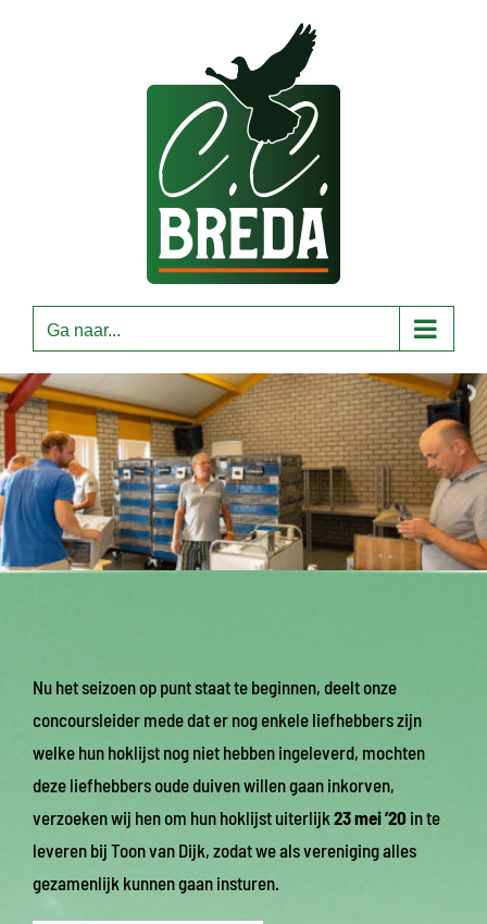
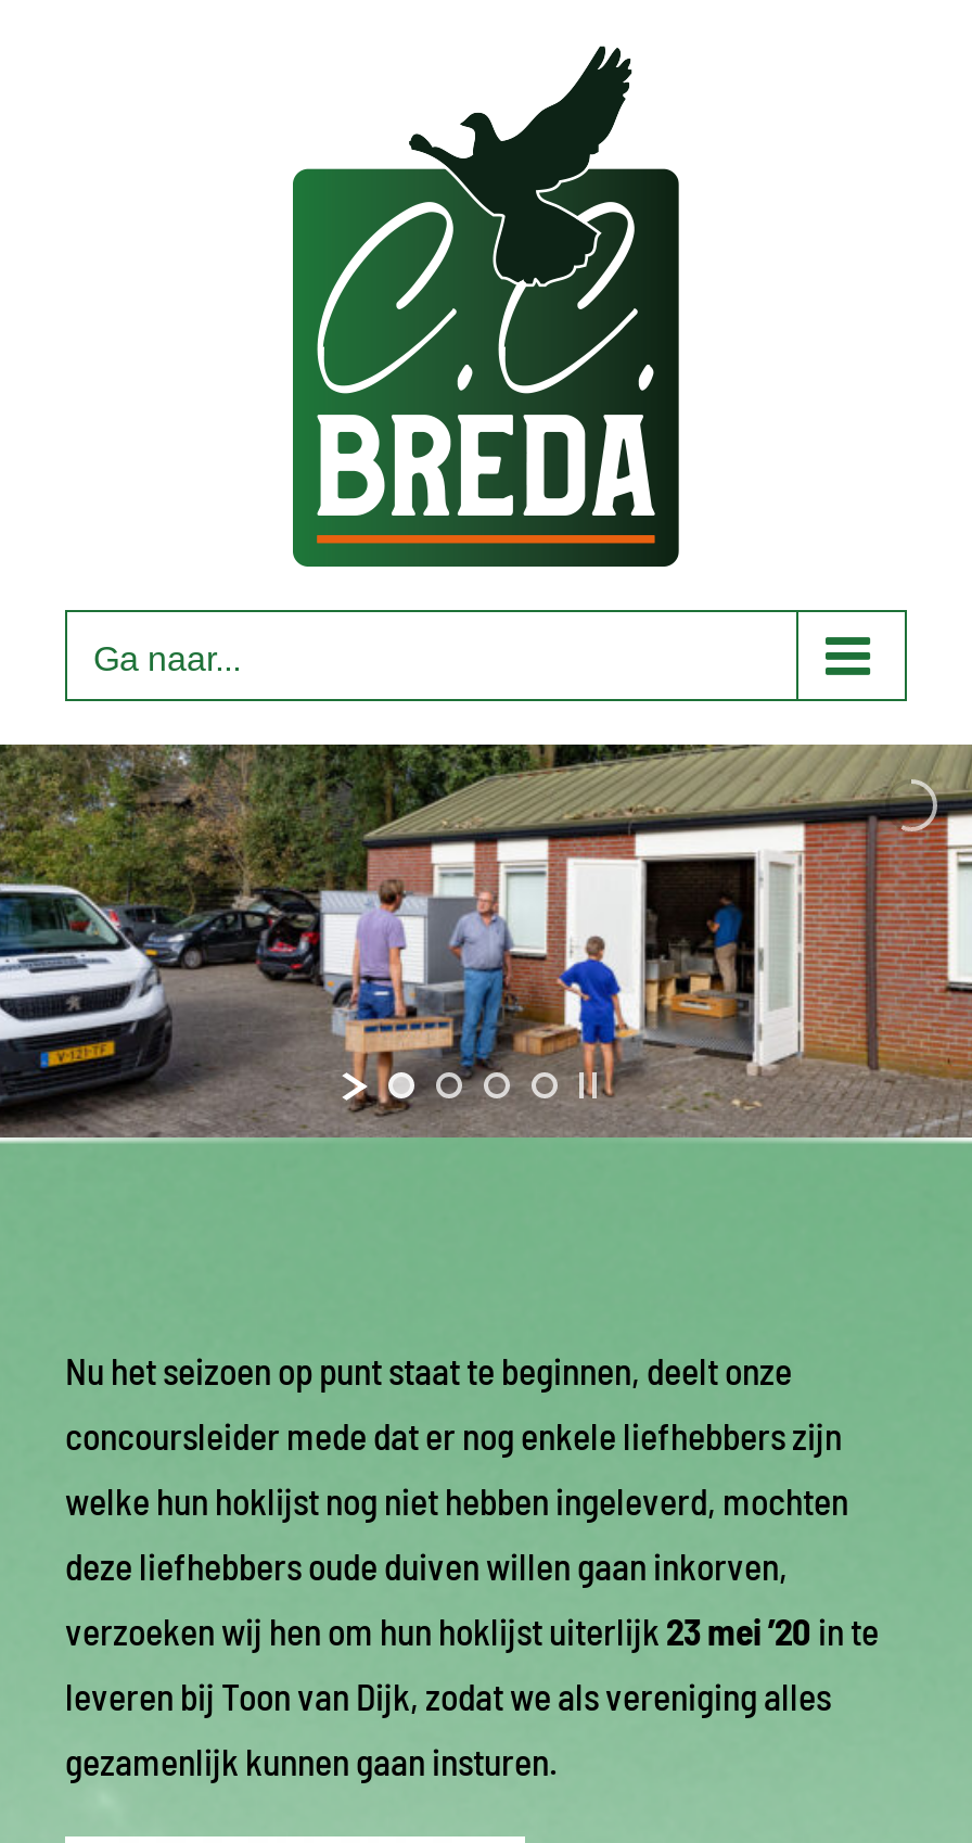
[3,372,484,571] [image] -> [7,742,965,1140] [image]

